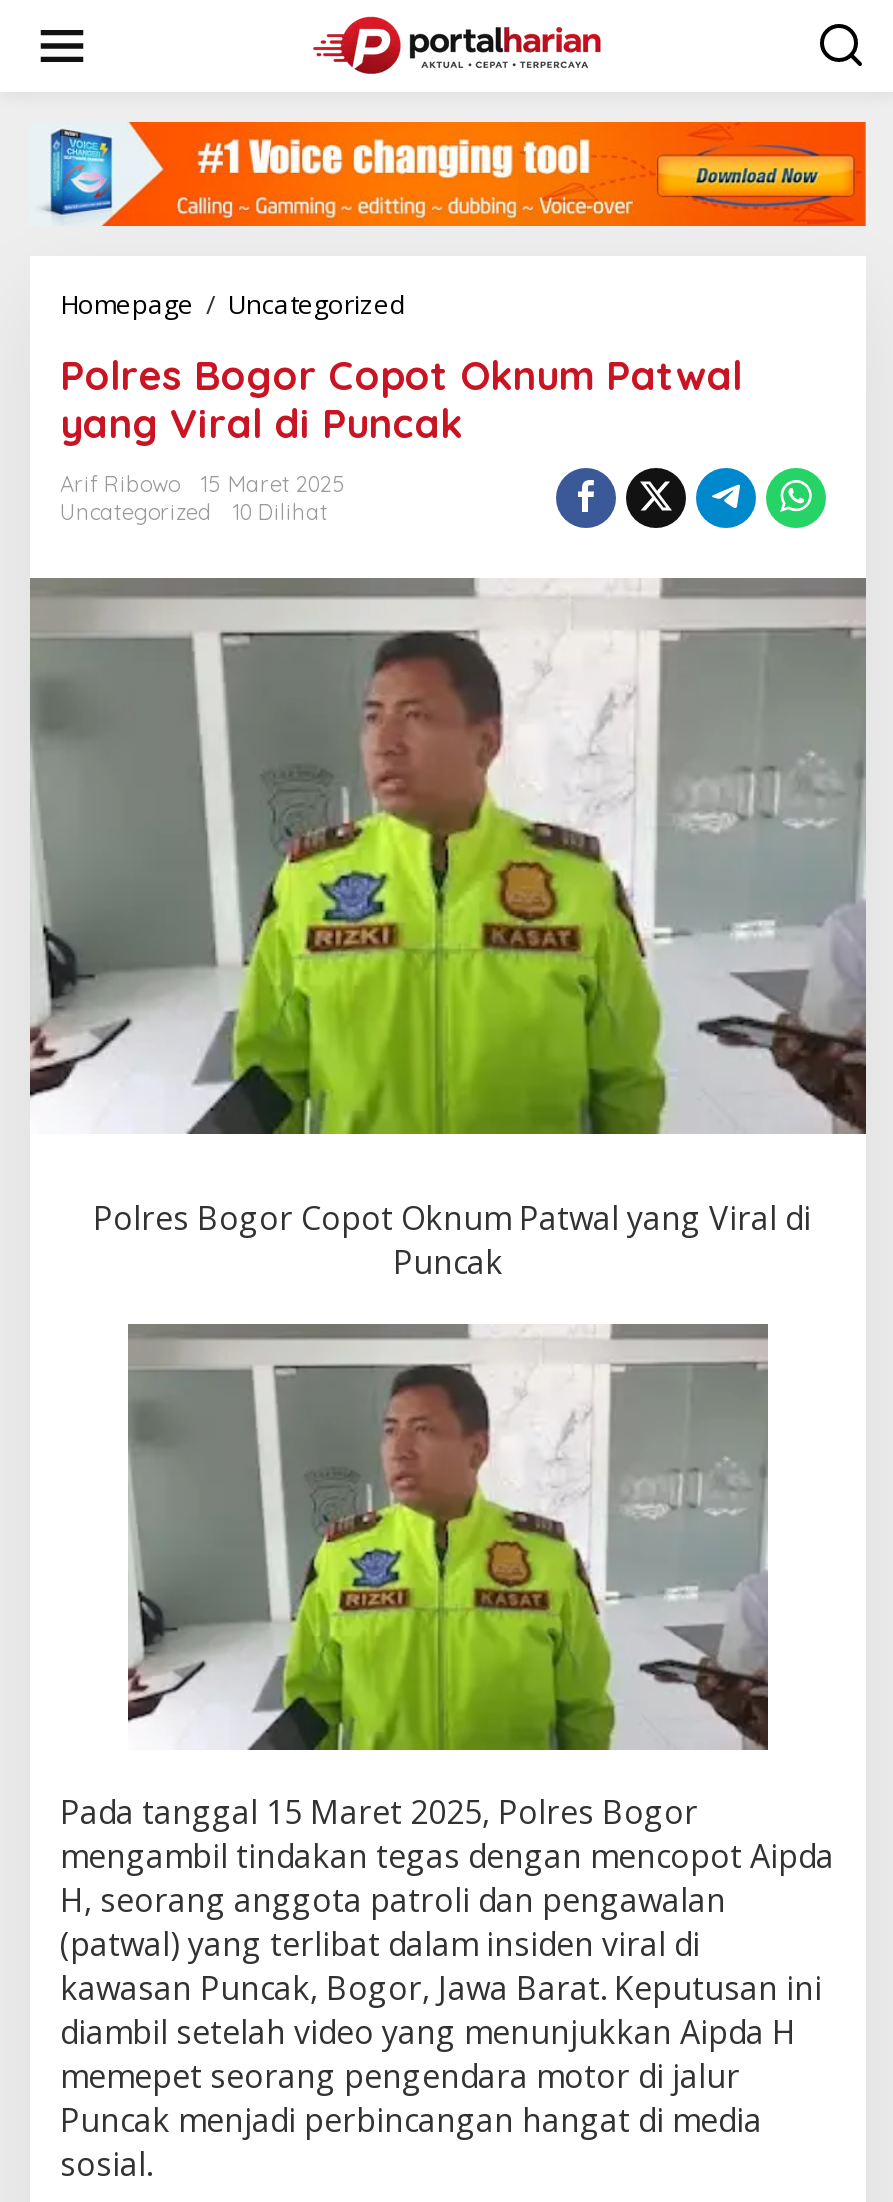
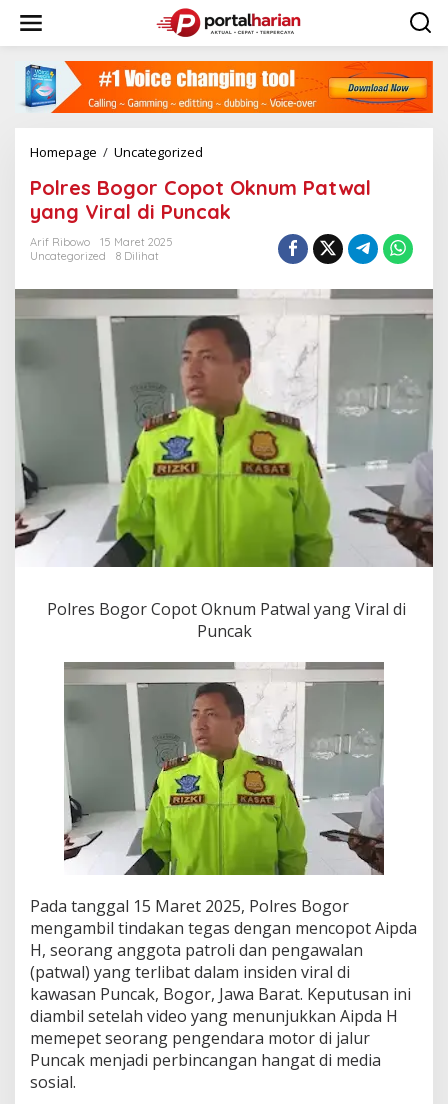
[60,497,328,525] Uncategorized 10 Dilihat -> [30,249,159,263] Uncategorized 8 Dilihat

